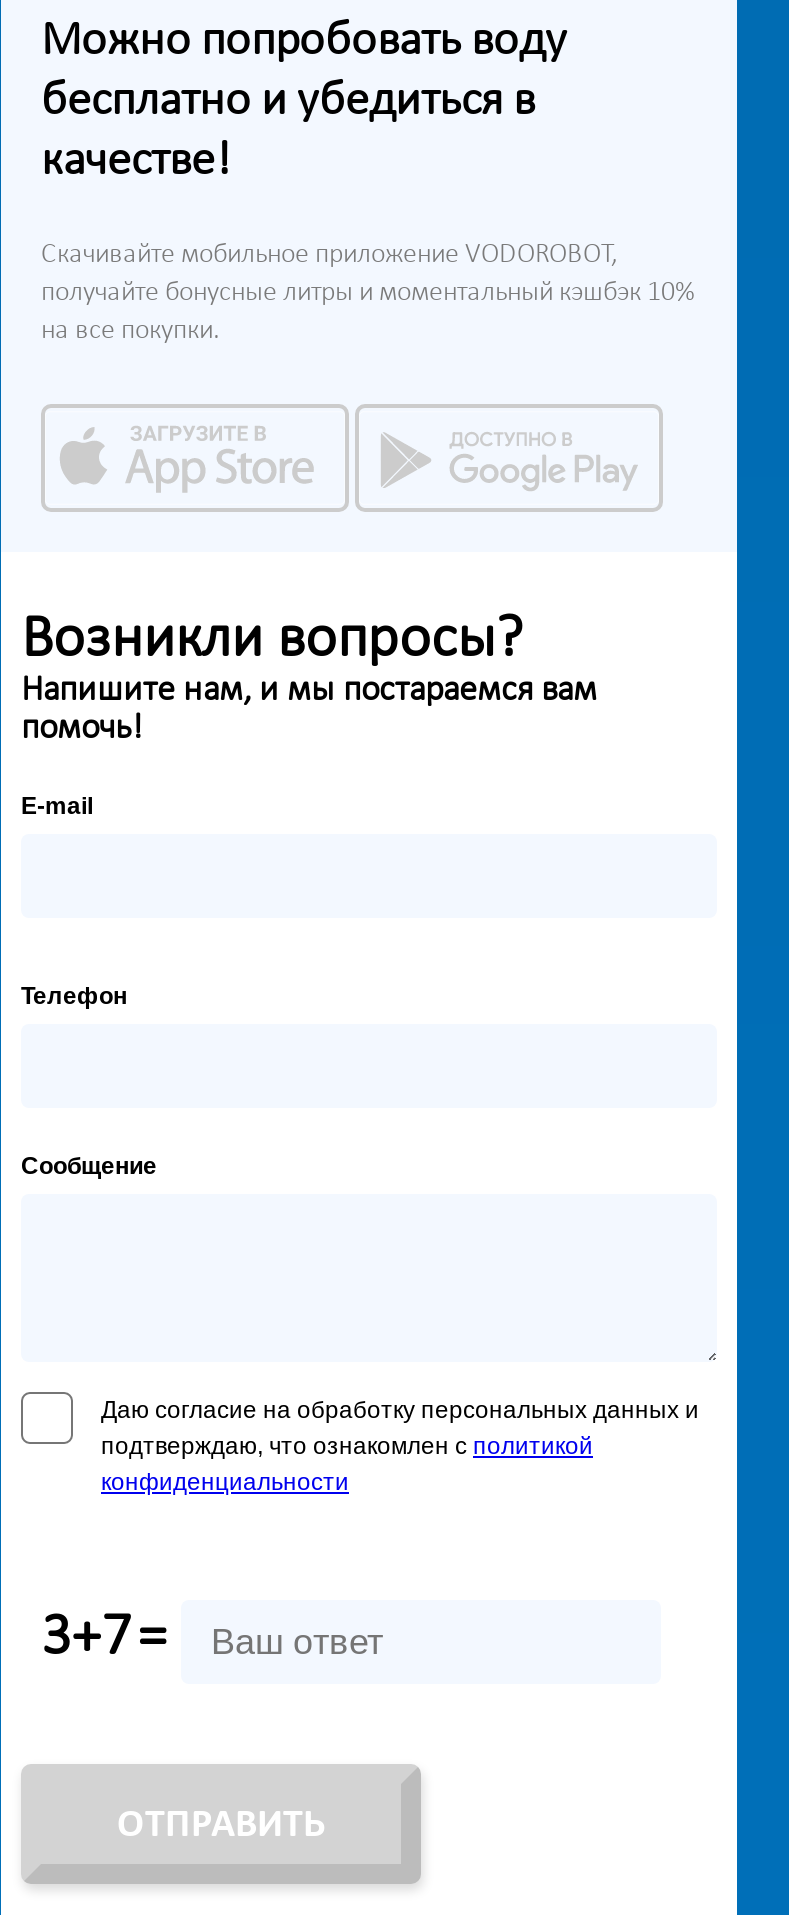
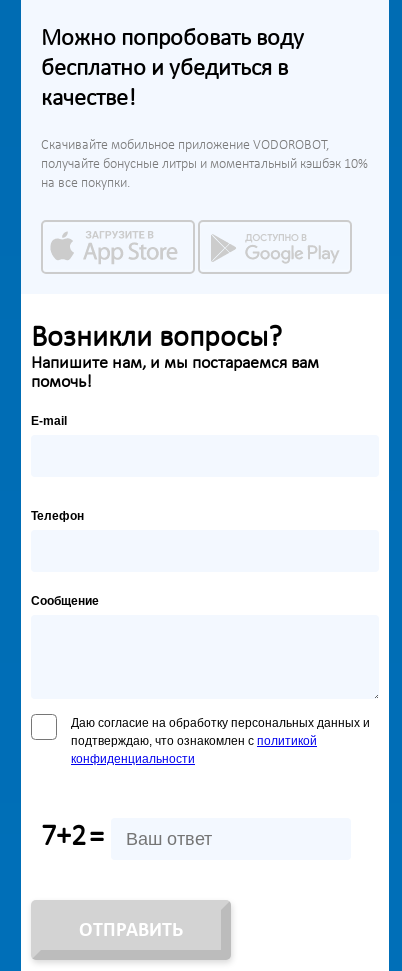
[41,1608,181,1670] 3+7 = -> [41,822,111,853] 7+2 =

